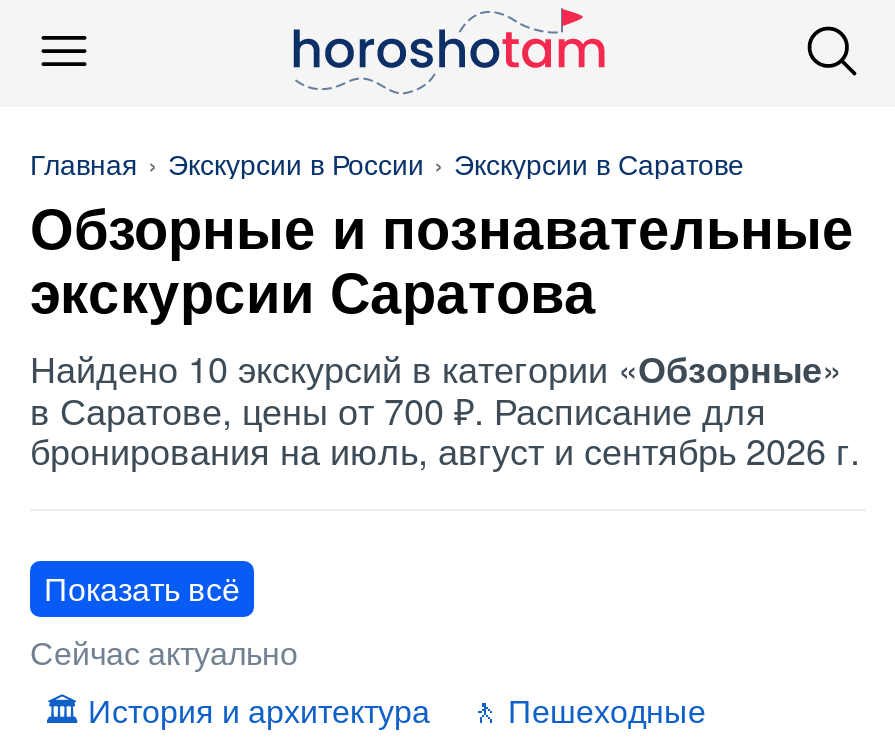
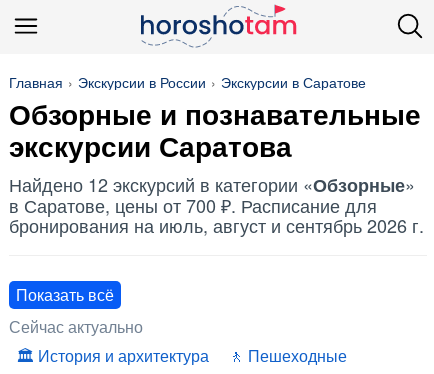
[30,341,842,395] Найдено 10 экскурсий в категории «Обзорные» -> [9,171,415,198] Найдено 12 экскурсий в категории «Обзорные»

